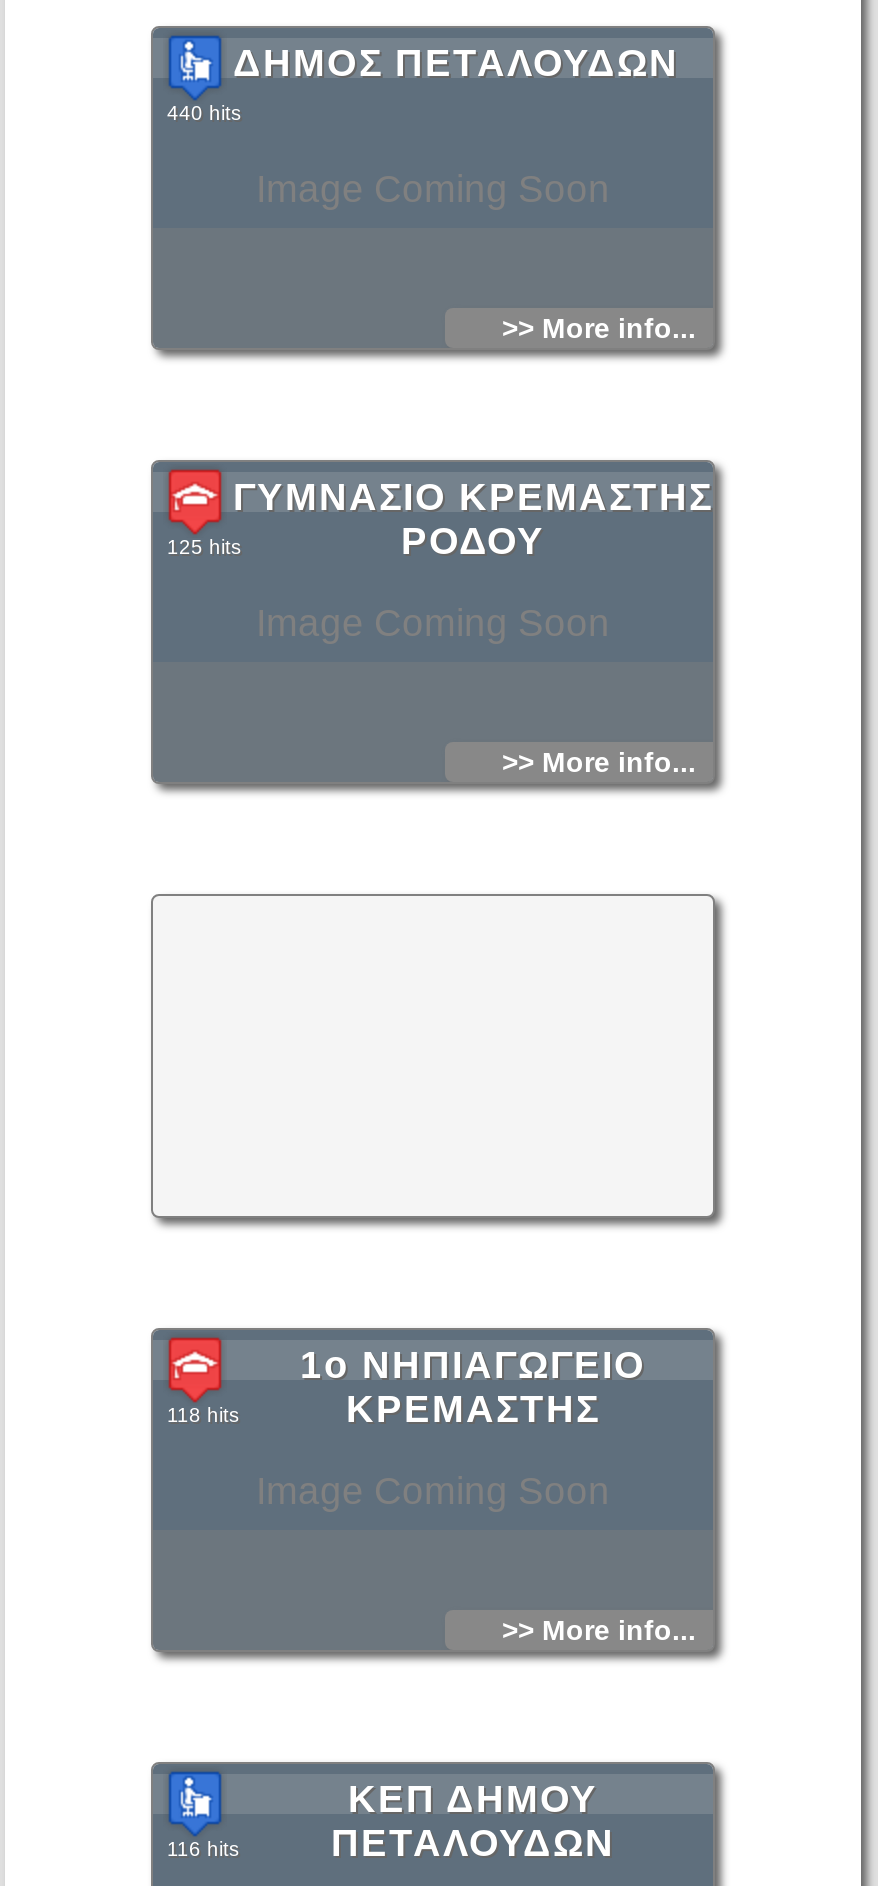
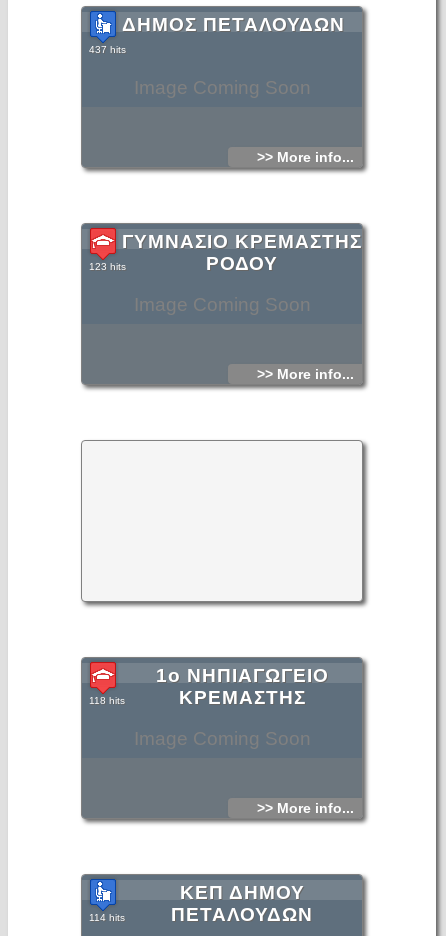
[167,102,241,124] 440 hits -> [89,44,126,55] 437 hits
[167,536,241,558] 125 hits -> [89,261,126,272] 123 hits
[167,1838,239,1860] 116 hits -> [89,912,125,923] 114 hits

